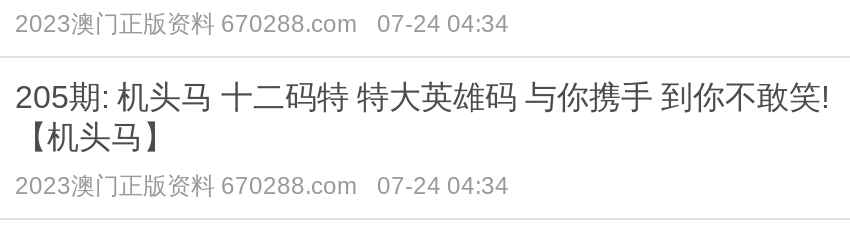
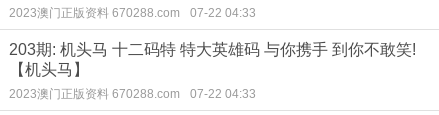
[15,10,509,38] 2023澳门正版资料 670288.com 07-24 04:34 -> [9,6,256,20] 2023澳门正版资料 670288.com 07-22 04:33
[15,80,829,114] 205期: 机头马 十二码特 特大英雄码 与你携手 到你不敢笑! -> [9,41,416,58] 203期: 机头马 十二码特 特大英雄码 与你携手 到你不敢笑!
[15,172,509,200] 2023澳门正版资料 670288.com 07-24 04:34 -> [9,87,256,101] 2023澳门正版资料 670288.com 07-22 04:33

